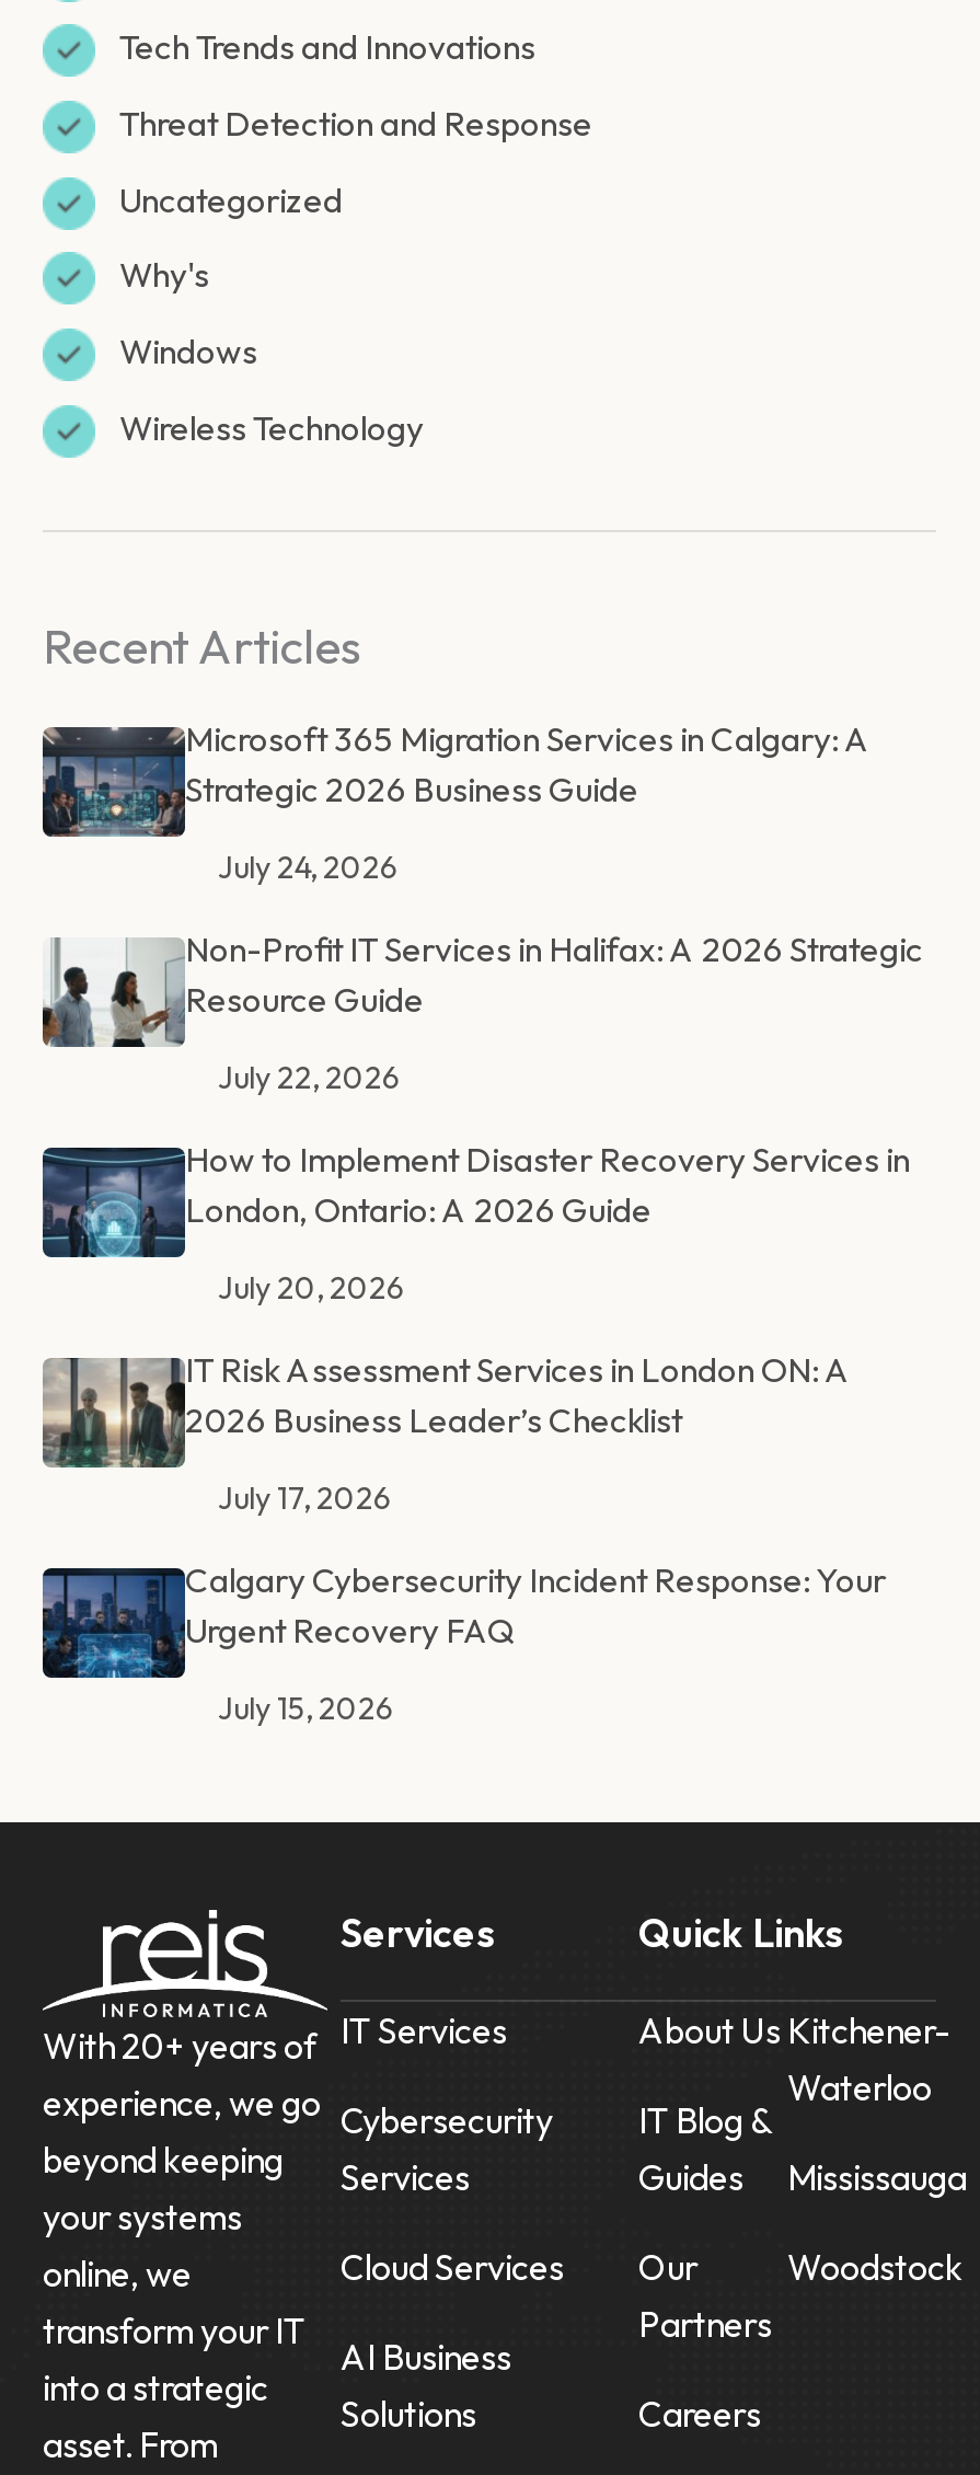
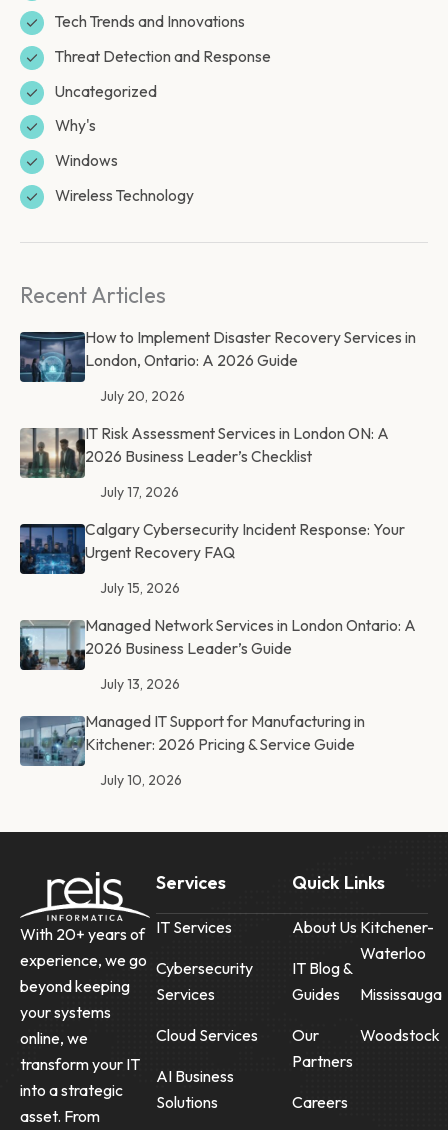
[43,715,923,1096] [image] | Microsoft 365 Migration Services in Calgary: A | Strategic 2026 Business Guide | July 24, 2026 | Non-Profit IT Services in Halifax: A 2026 Strategic | Resource Guide | July 22, 2026 -> none
[41,940,181,1049] [image] -> none
moved [38,1136,910,1727] -> [18,326,416,596]: [image] | How to Implement Disaster Recovery Services in | London, Ontario: A 2026 Guide | ... | Urgent Recovery FAQ | July 15, 2026
none -> [19,614,416,788] [image] | Managed Network Services in London Ontario: A | 2026 Business Leader’s Guide | July 13, 2026 | Managed IT Support for Manufacturing in | Kitchener: 2026 Pricing & Service Guide | July 10, 2026
none -> [19,715,85,767] [image]

